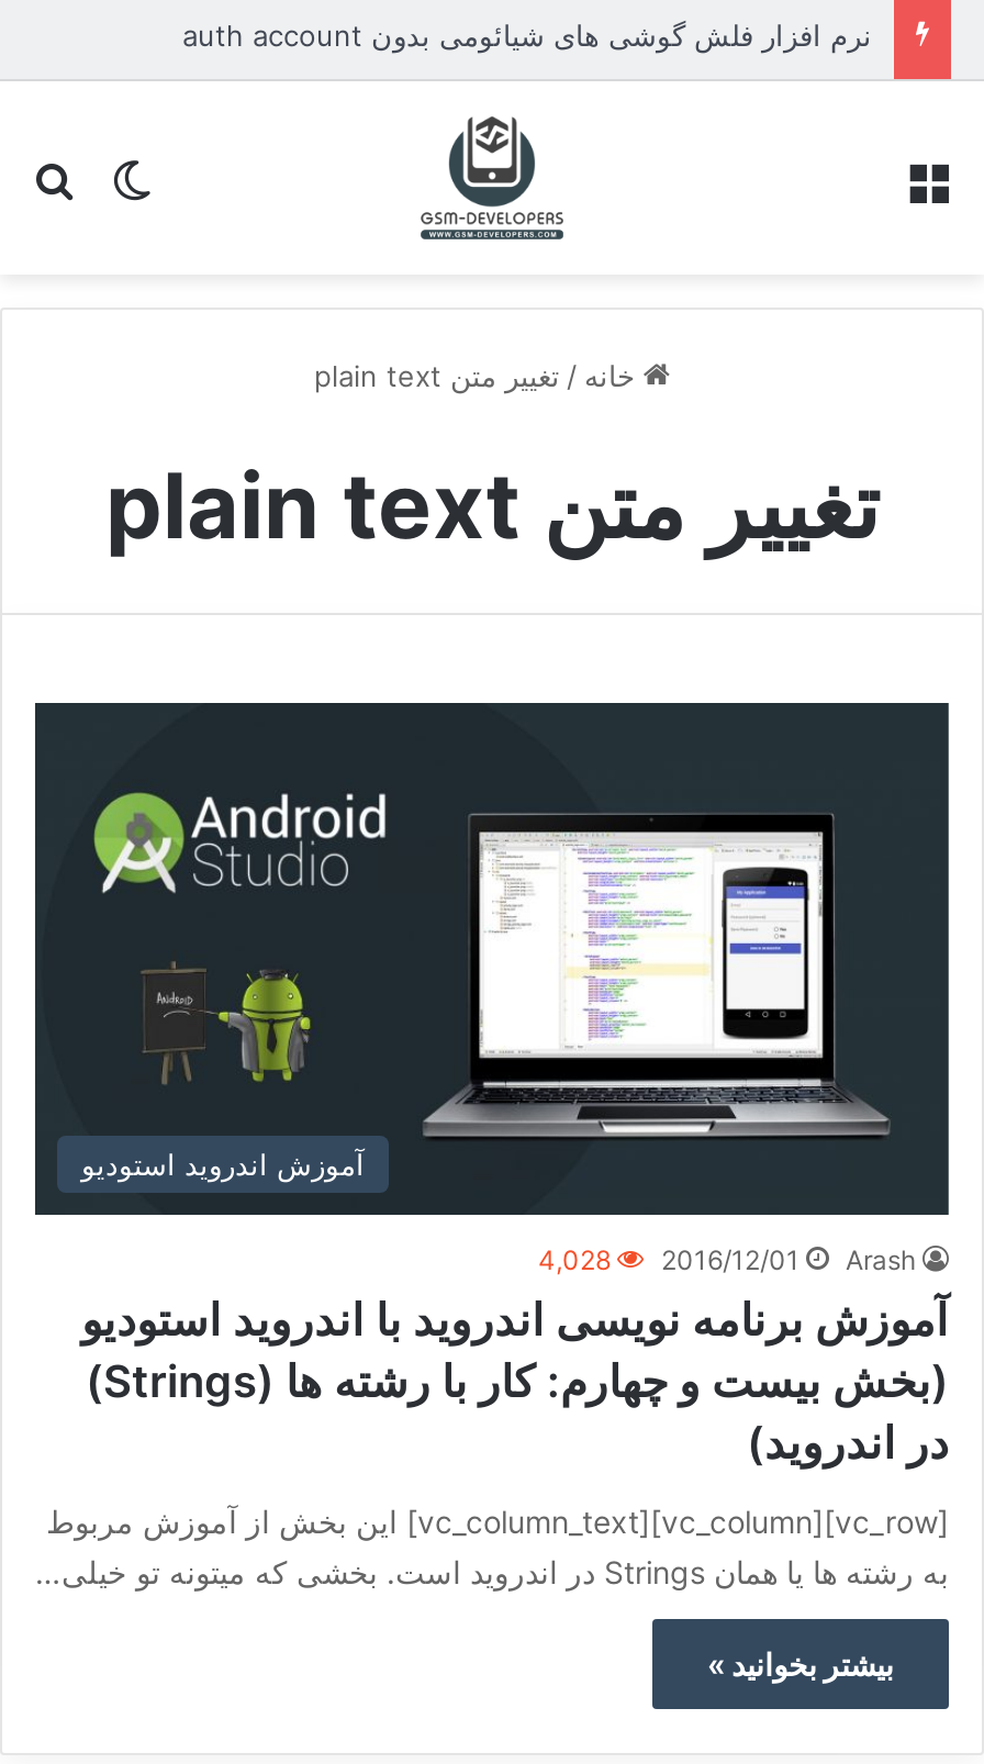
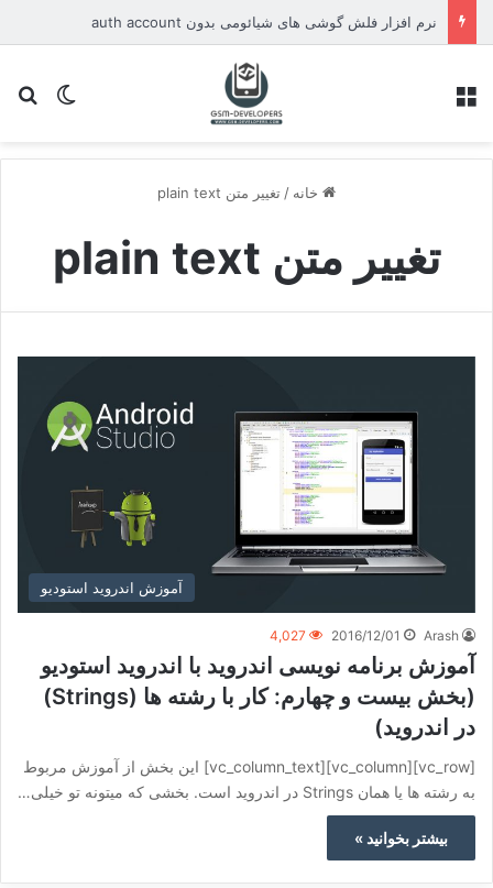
[538,1243,916,1276] 4,028 2016/12/01 Arash -> [270,627,459,644] 4,027 2016/12/01 Arash

